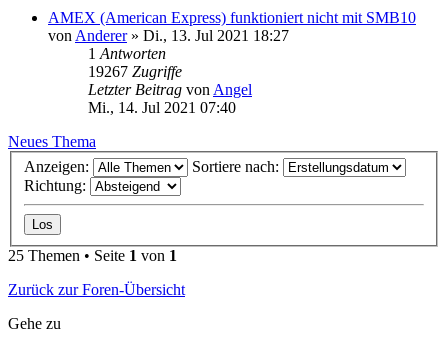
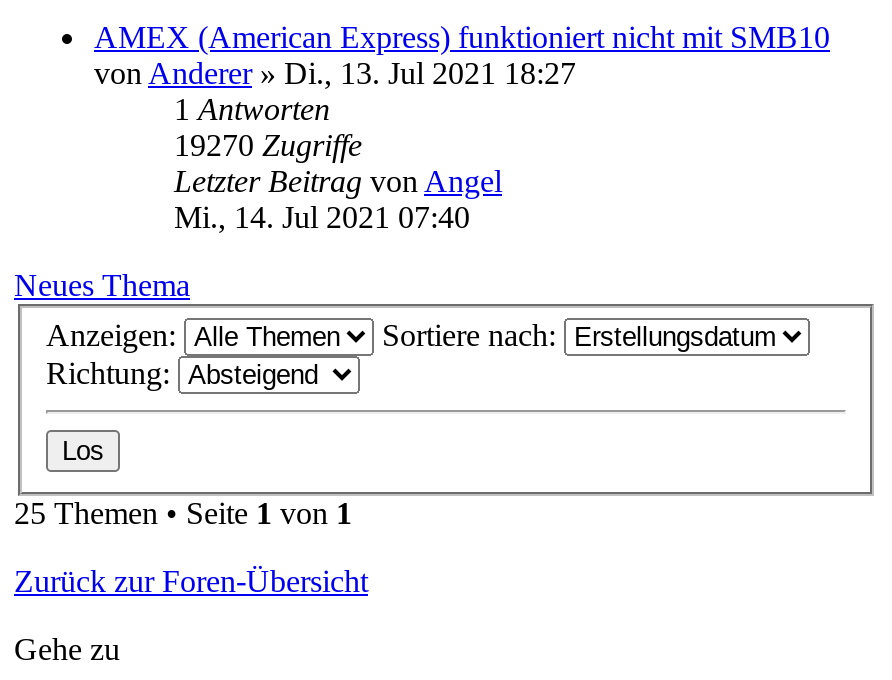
[88,63,182,80] 19267 Zugriffe -> [174,128,362,162] 19270 Zugriffe

